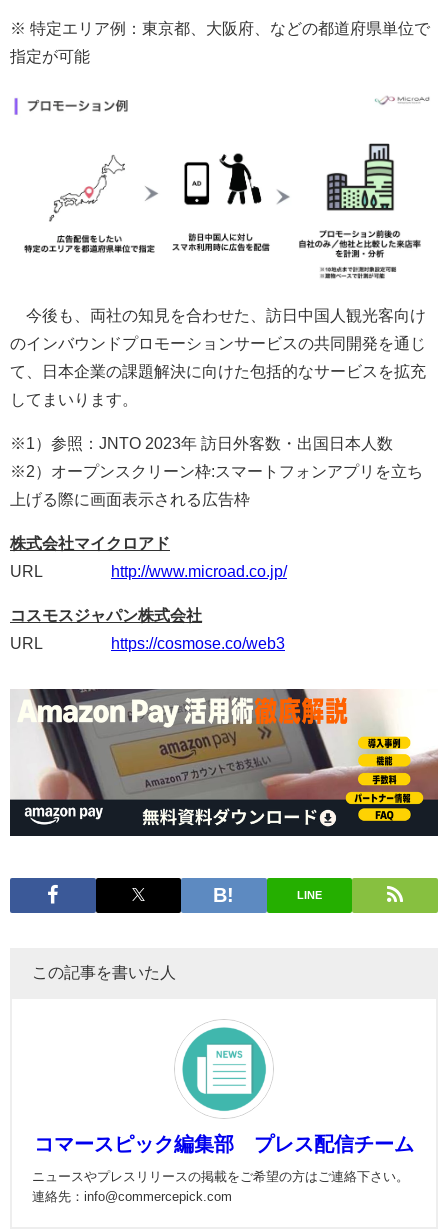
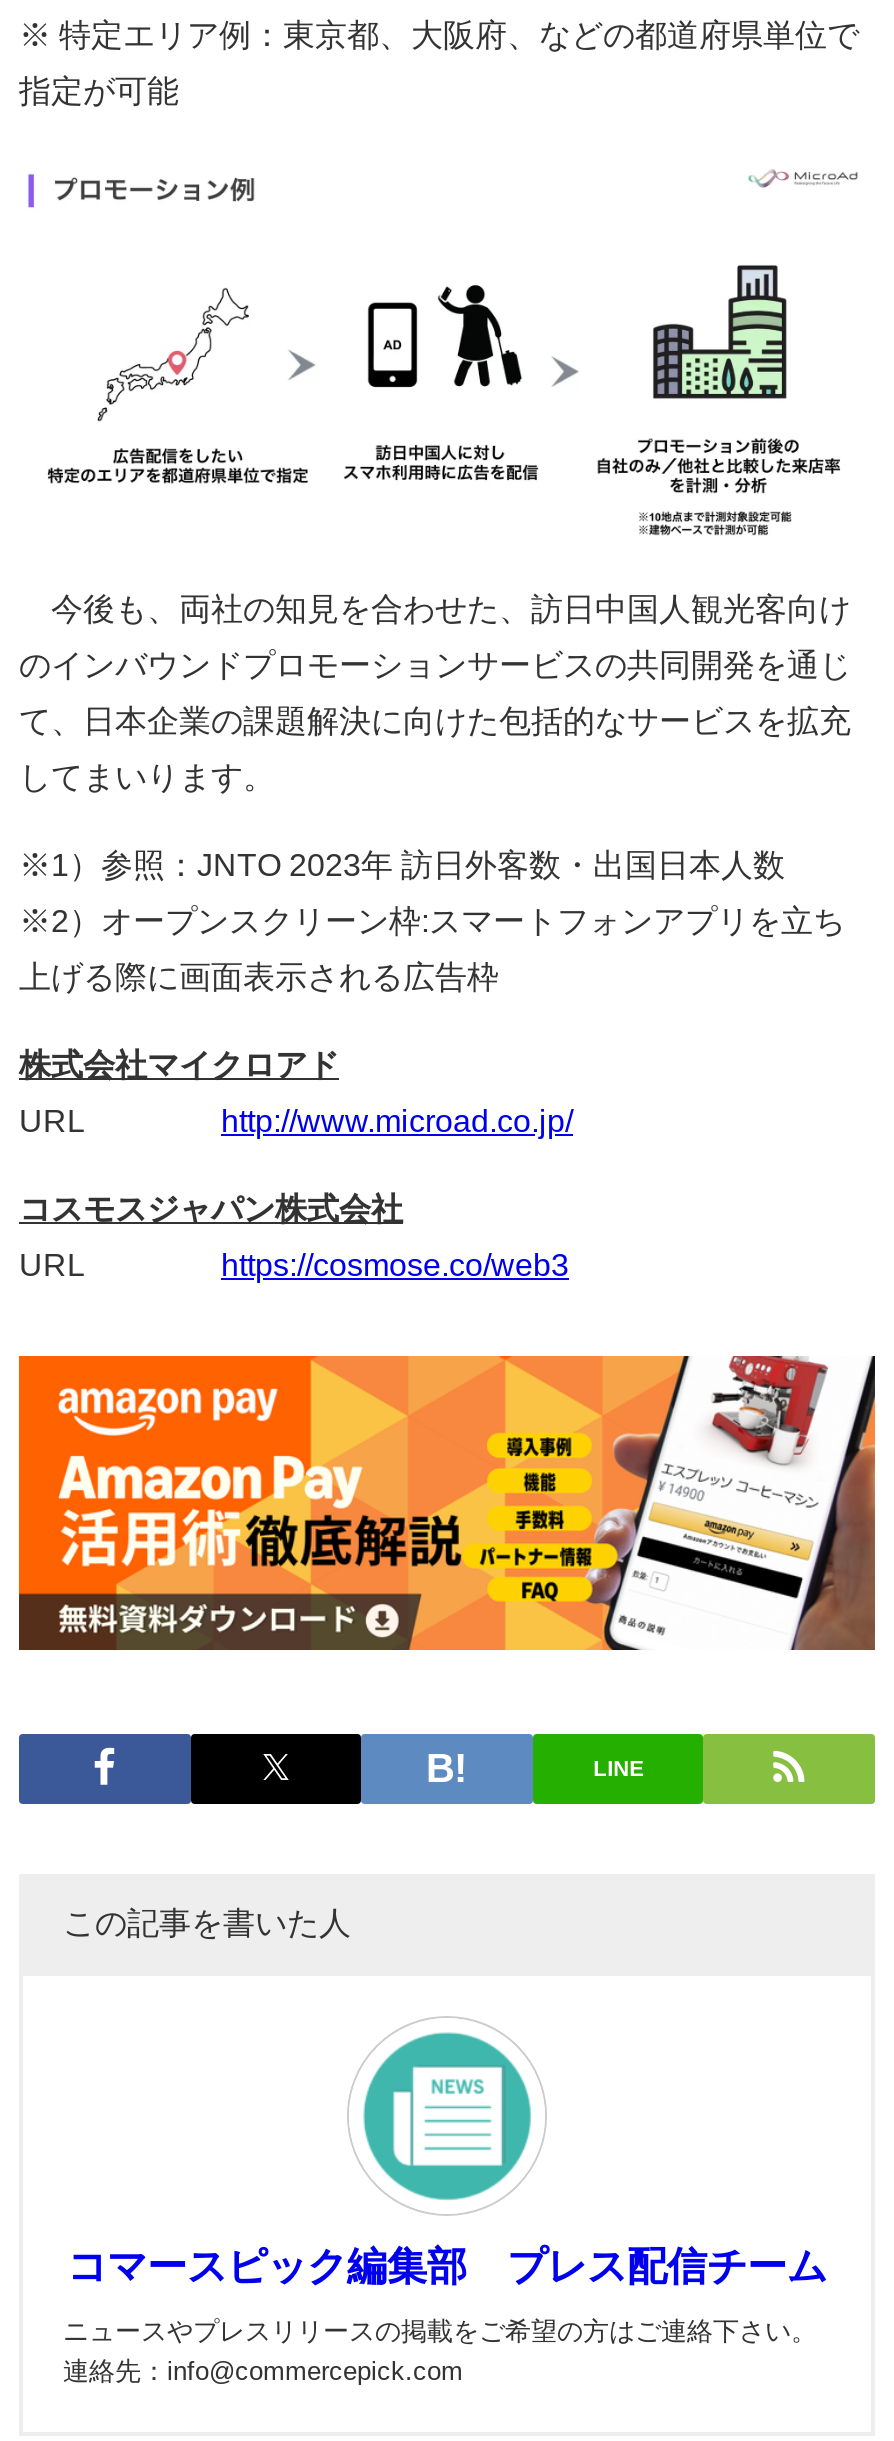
[9,688,439,837] [image] -> [17,1354,877,1652] [image]

